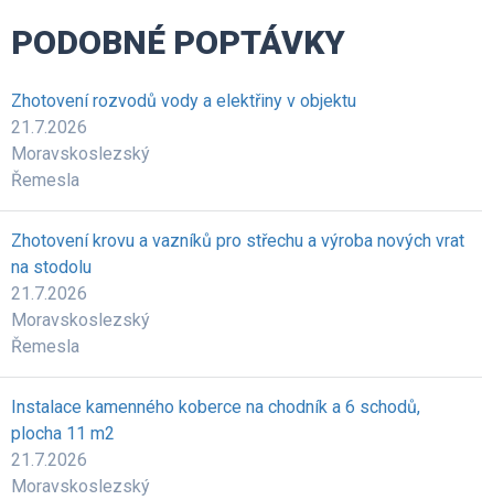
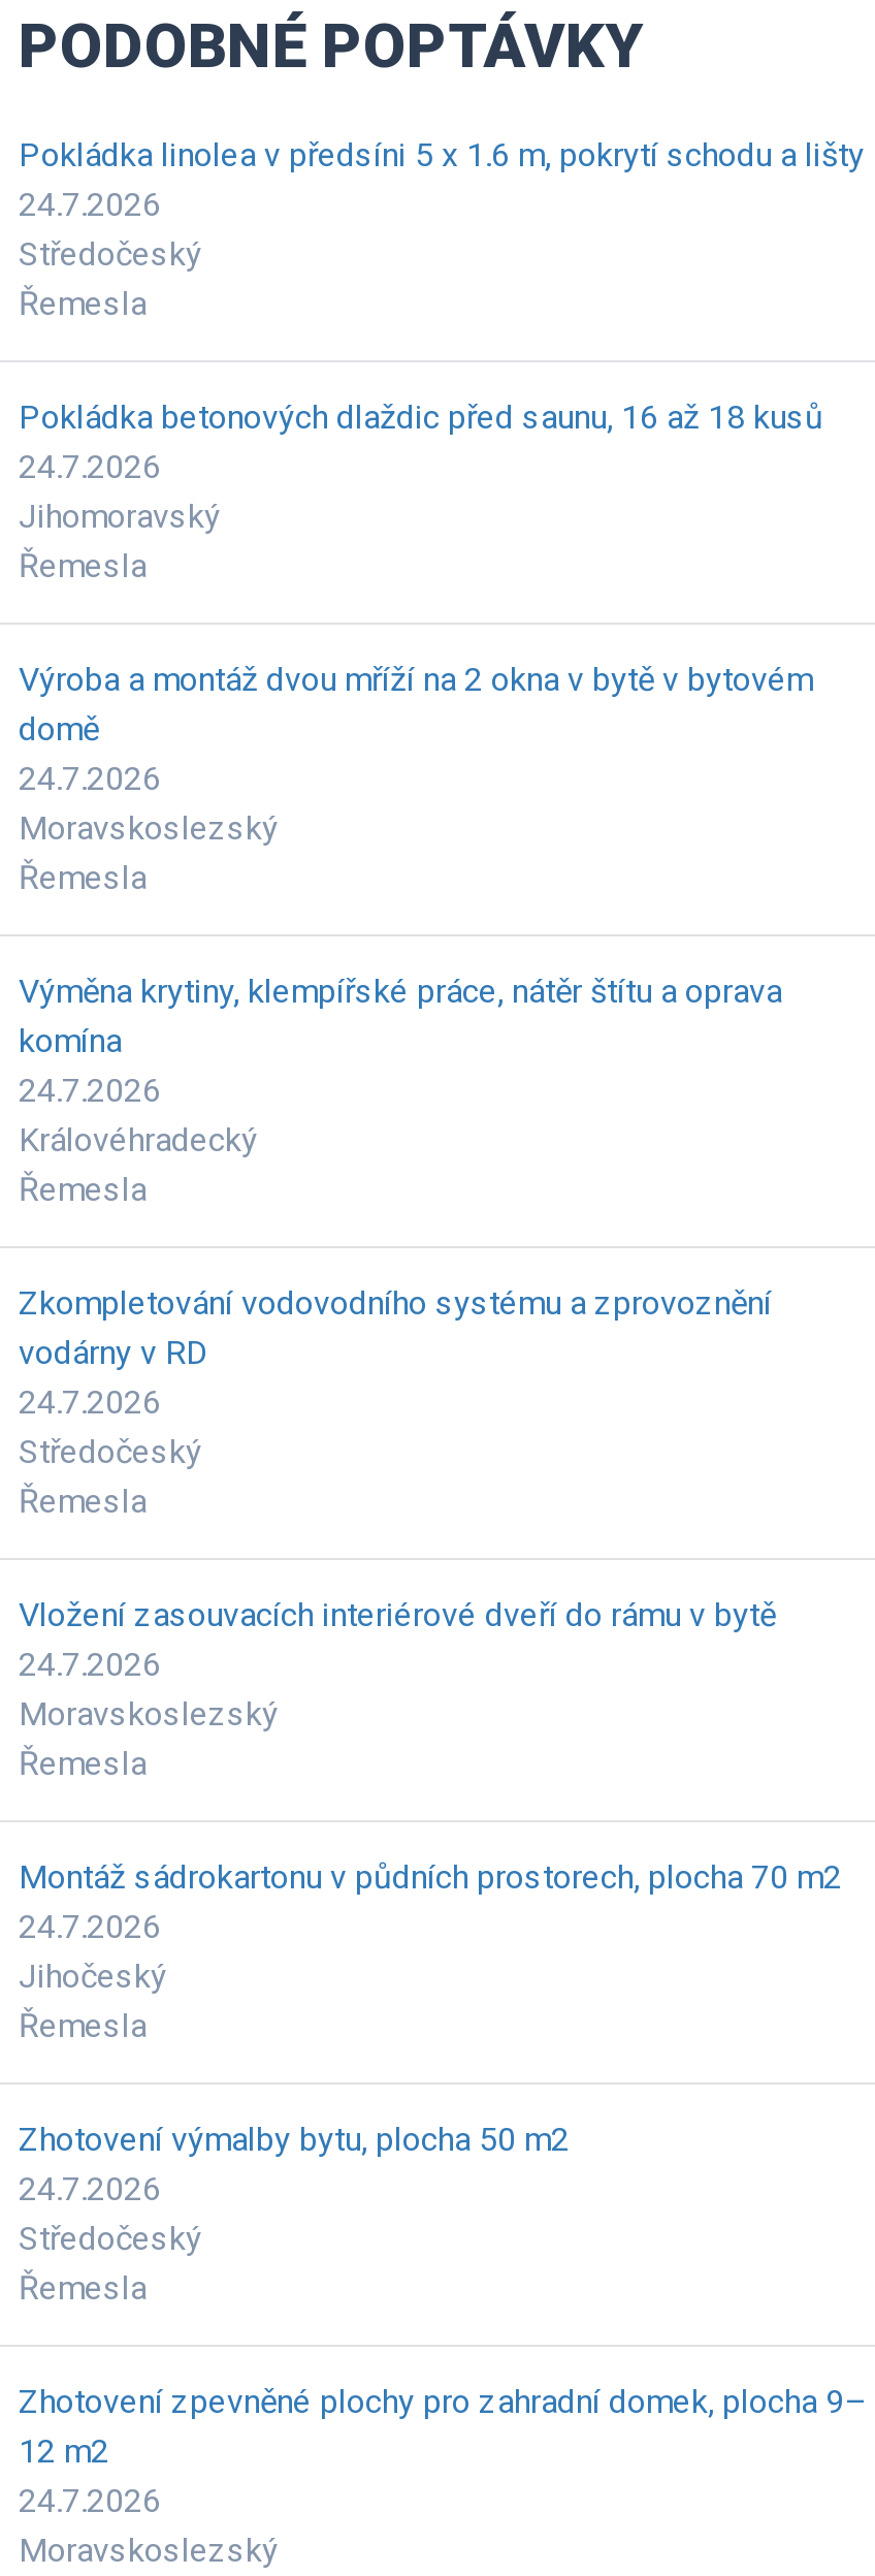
[11,90,356,138] Zhotovení rozvodů vody a elektřiny v objektu | 21.7.2026 -> [19,135,865,798] Pokládka linolea v předsíni 5 x 1.6 m, pokrytí schodu a lišty | 24.7.2026 | Středočeský | Řemesla | Pokládka betonových dlaždic před saunu, 16 až 18 kusů | 24.7.2026 | Jihomoravský | Řemesla | Výroba a montáž dvou mříží na 2 okna v bytě v bytovém | domě | 24.7.2026
[11,230,464,304] Zhotovení krovu a vazníků pro střechu a výroba nových vrat | na stodolu | 21.7.2026 -> [19,972,782,1684] Výměna krytiny, klempířské práce, nátěr štítu a oprava | komína | 24.7.2026 | Královéhradecký | Řemesla | Zkompletování vodovodního systému a zprovoznění | vodárny v RD | 24.7.2026 | Středočeský | Řemesla | Vložení zasouvacích interiérové dveří do rámu v bytě | 24.7.2026
[11,396,420,470] Instalace kamenného koberce na chodník a 6 schodů, | plocha 11 m2 | 21.7.2026 -> [19,1857,865,2520] Montáž sádrokartonu v půdních prostorech, plocha 70 m2 | 24.7.2026 | Jihočeský | Řemesla | Zhotovení výmalby bytu, plocha 50 m2 | 24.7.2026 | Středočeský | Řemesla | Zhotovení zpevněné plochy pro zahradní domek, plocha 9– | 12 m2 | 24.7.2026

